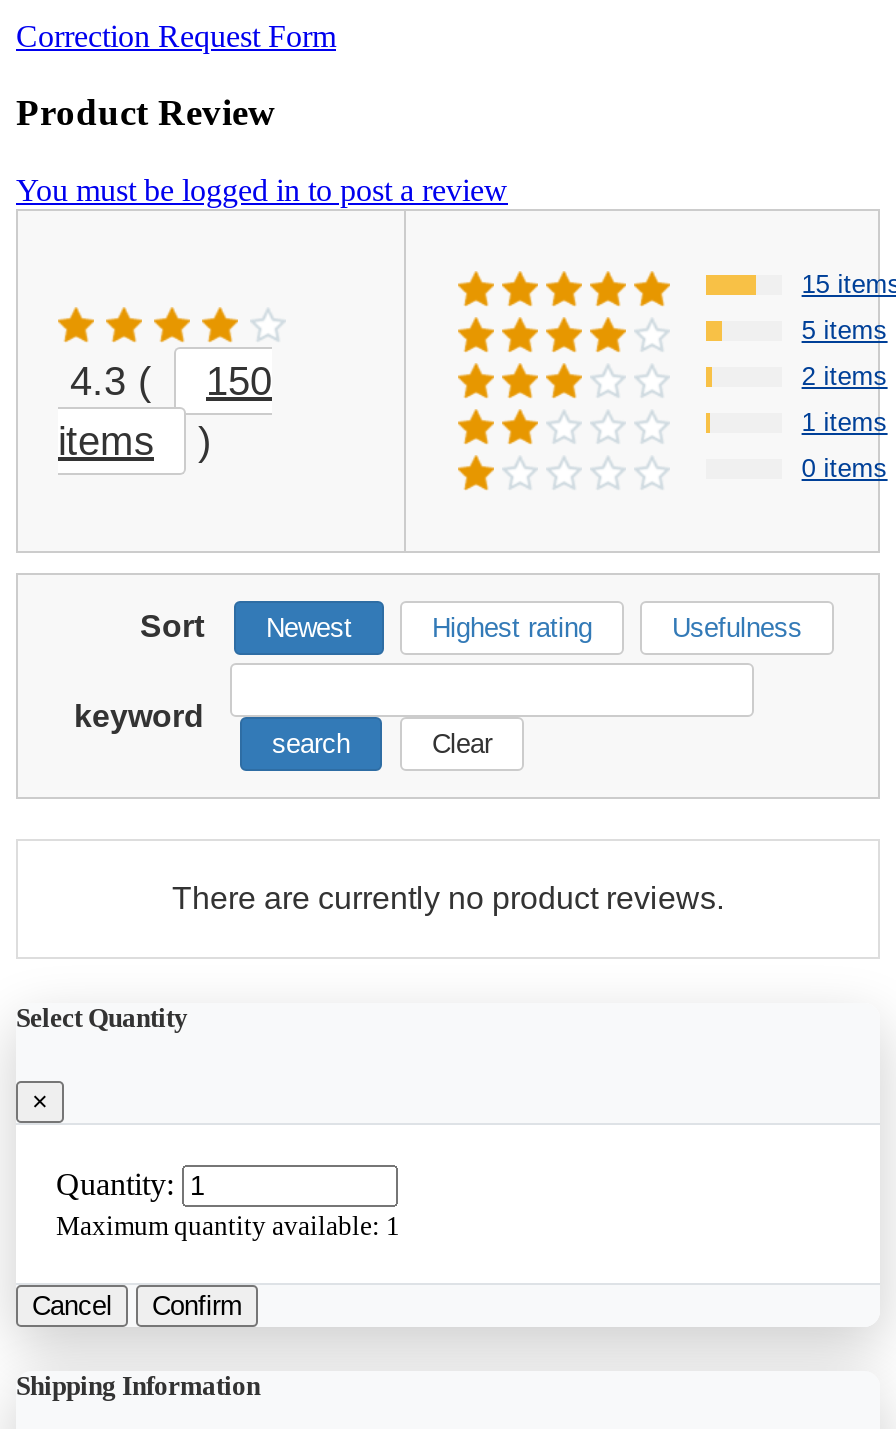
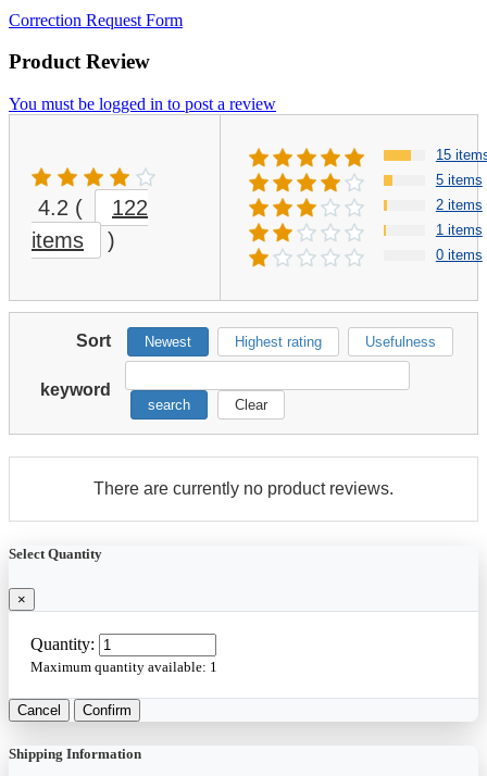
[58,359,164,403] 4.3 ( -> [32,196,89,220] 4.2 (
[206,359,272,403] 150 -> [112,196,148,220] 122

